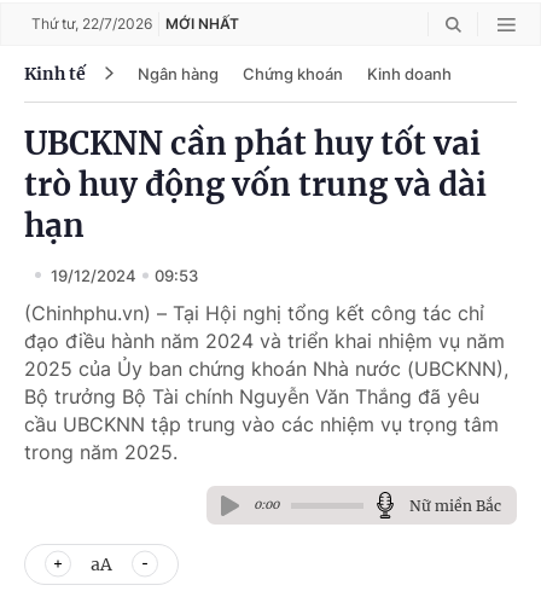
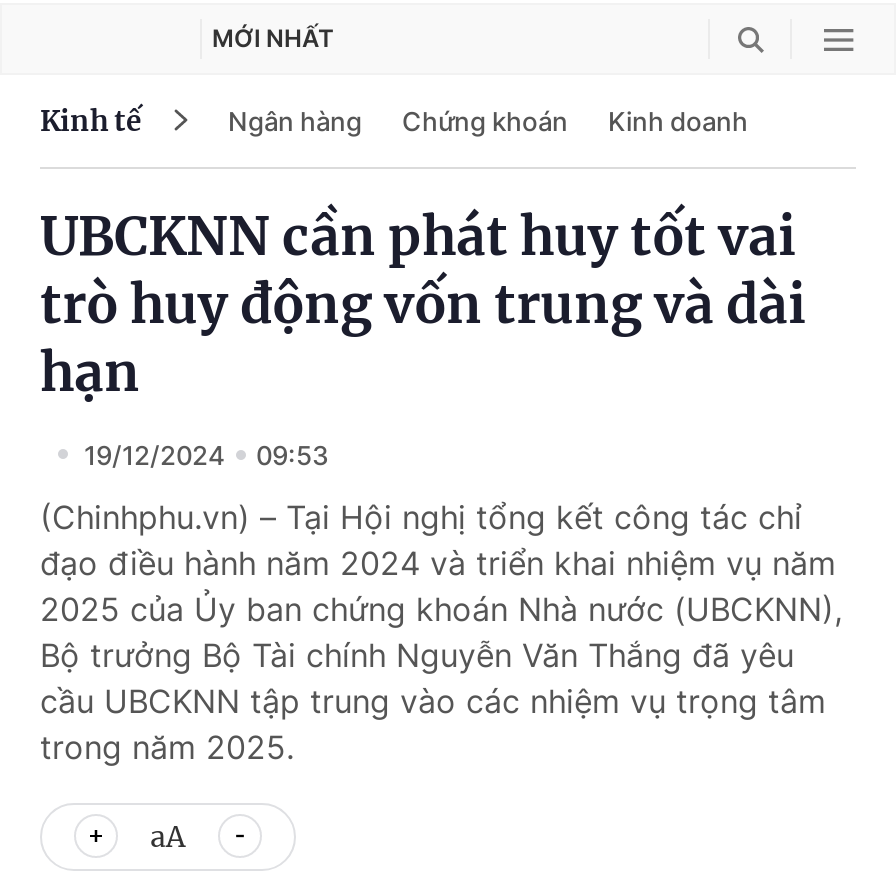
[31,15,152,33] Thứ tư, 22/7/2026 -> none
[254,496,501,514] 0:00 | Nữ miền Bắc -> none

